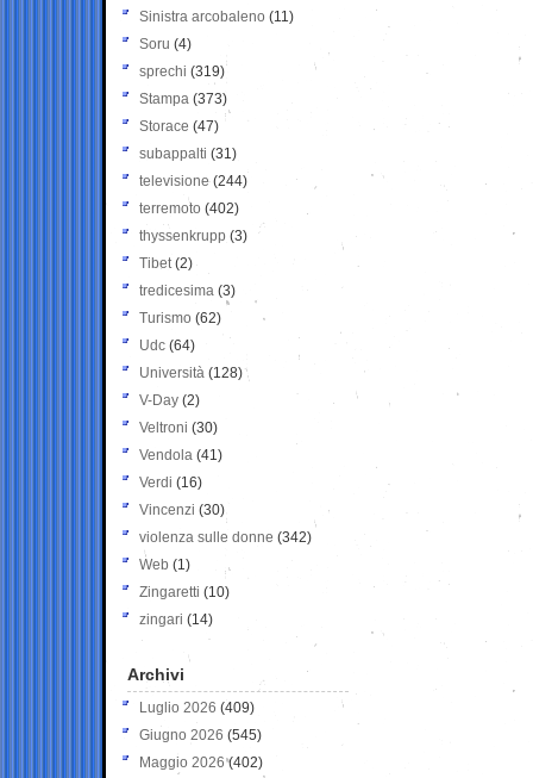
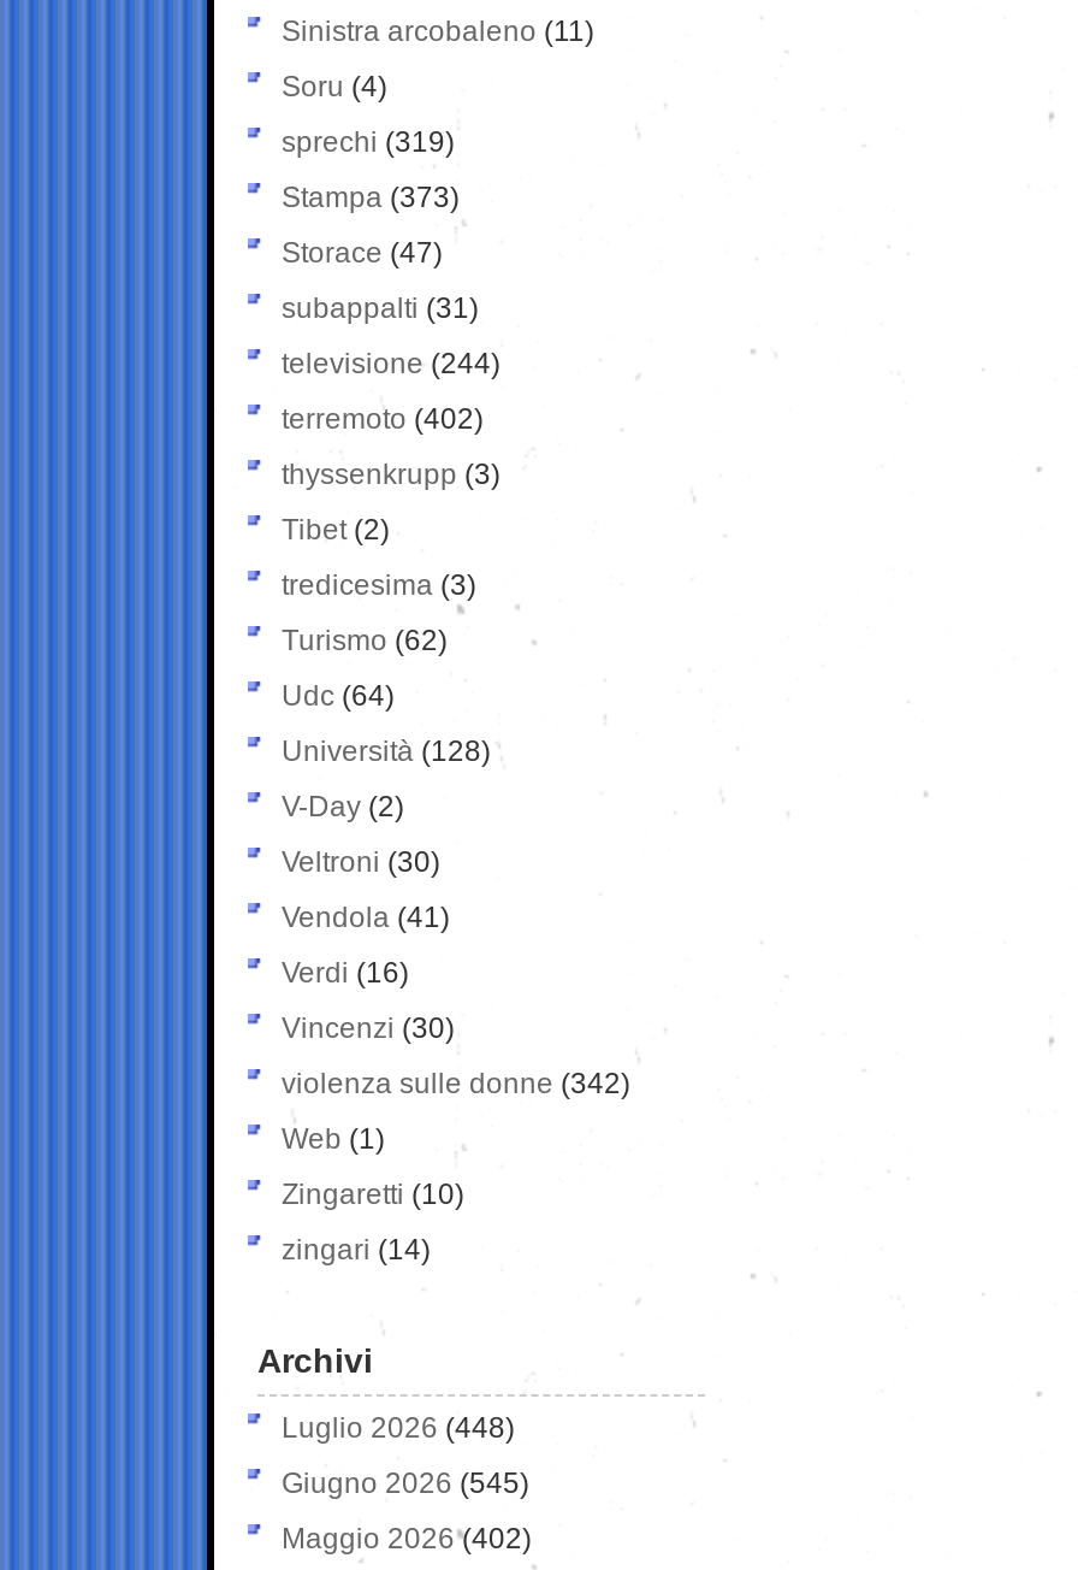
[139,699,255,716] Luglio 2026 (409) -> [282,1411,515,1445] Luglio 2026 (448)

